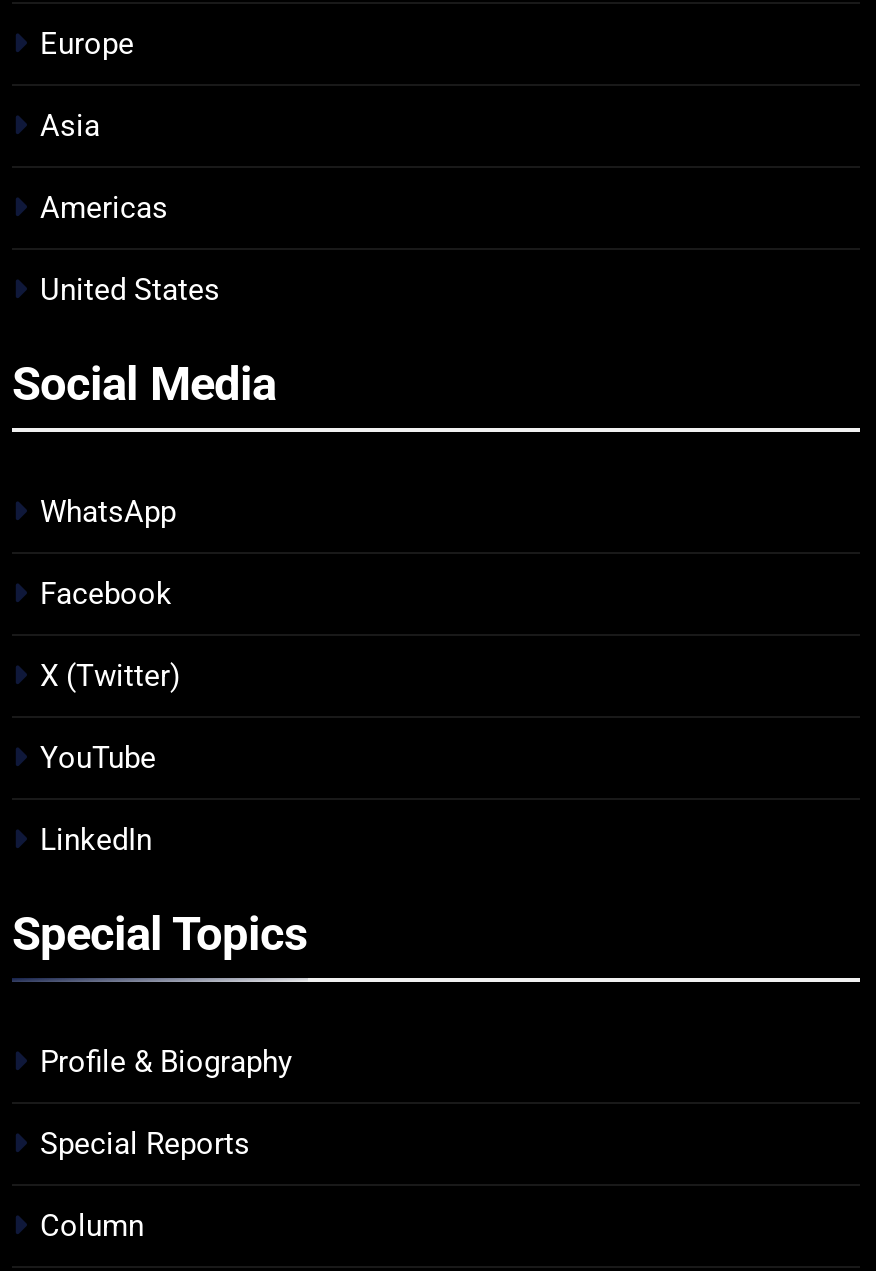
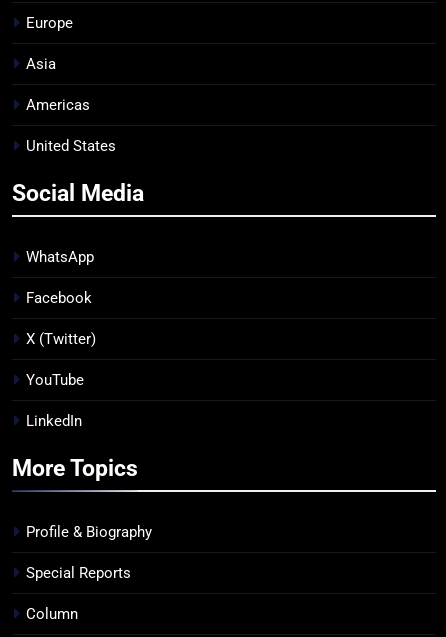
[12,907,308,963] Special Topics -> [12,453,138,481] More Topics

